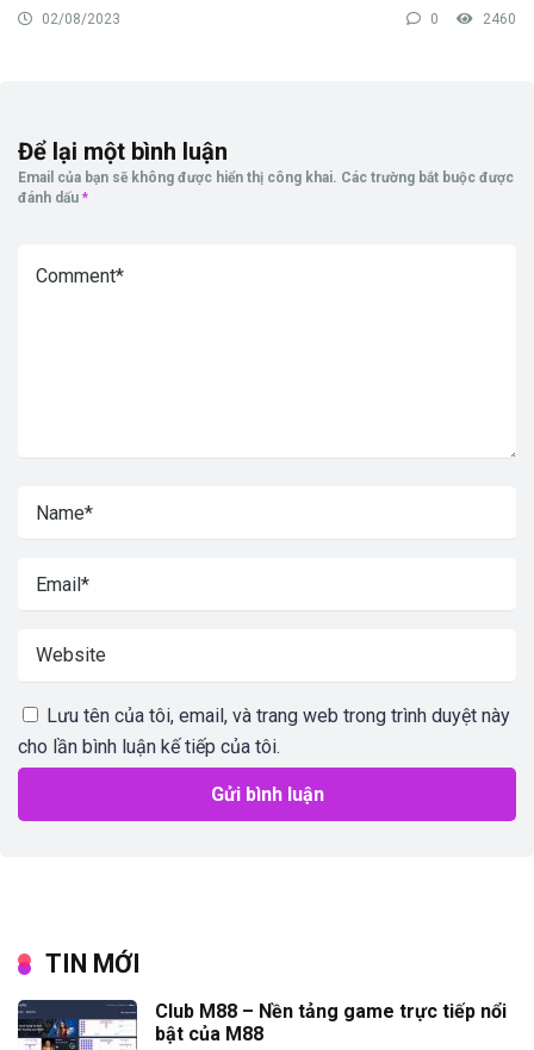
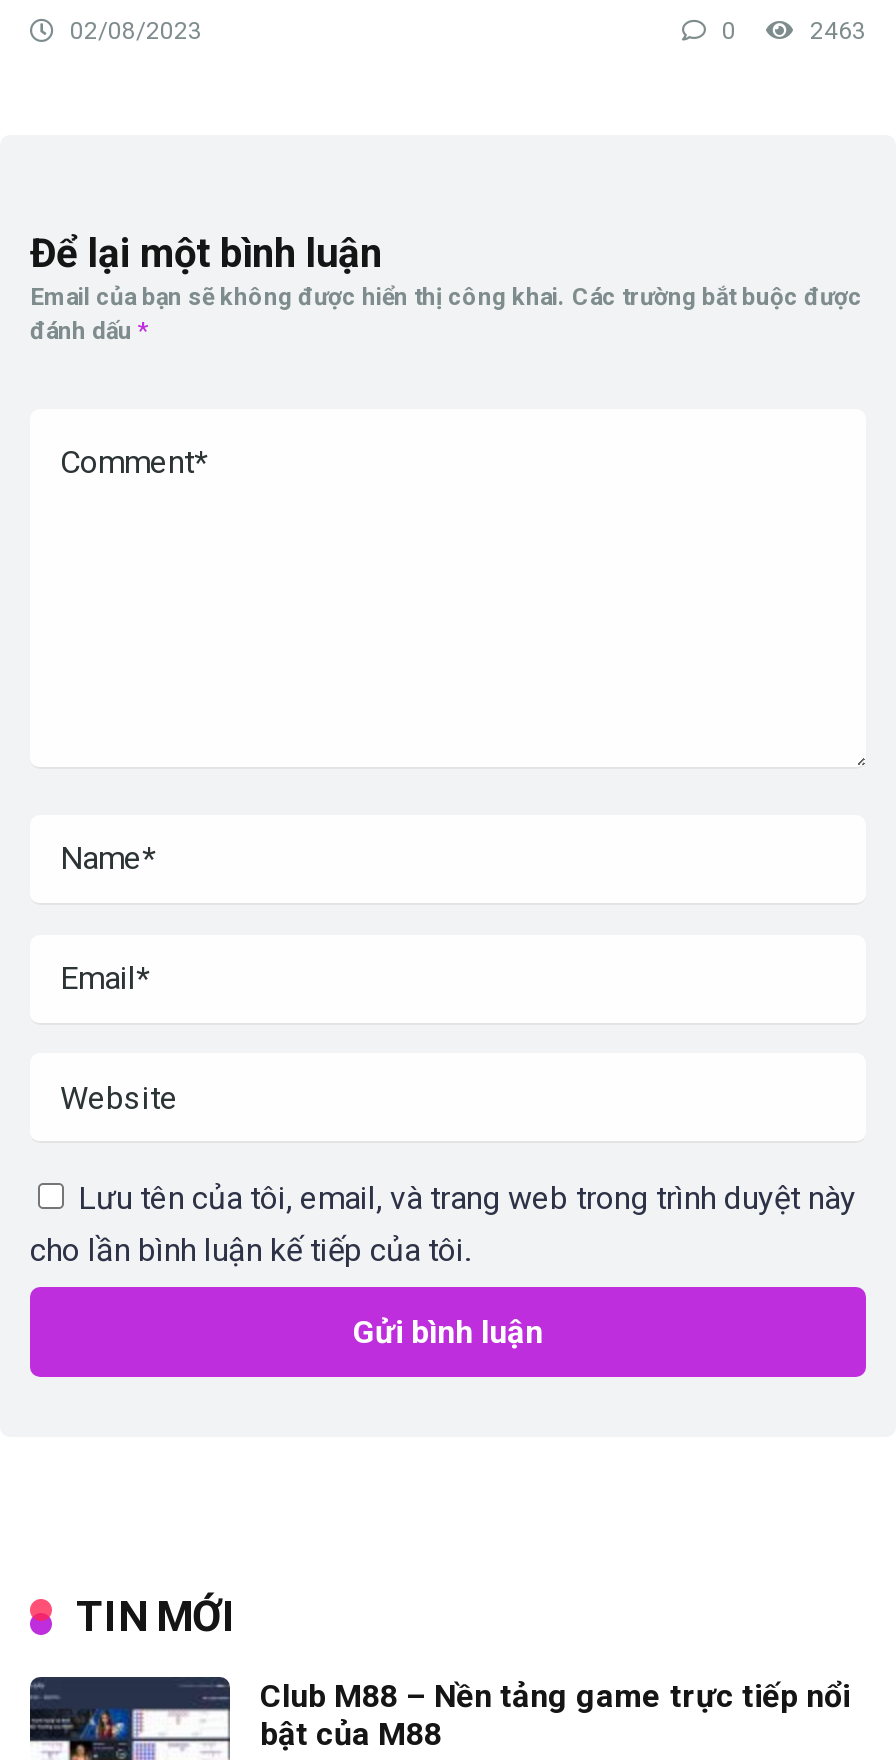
[479,11,516,28] 2460 -> [804,17,866,45] 2463

